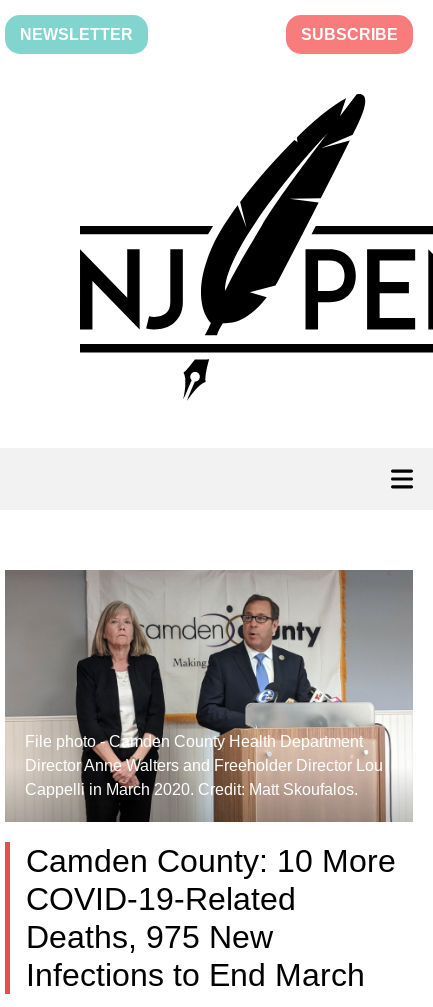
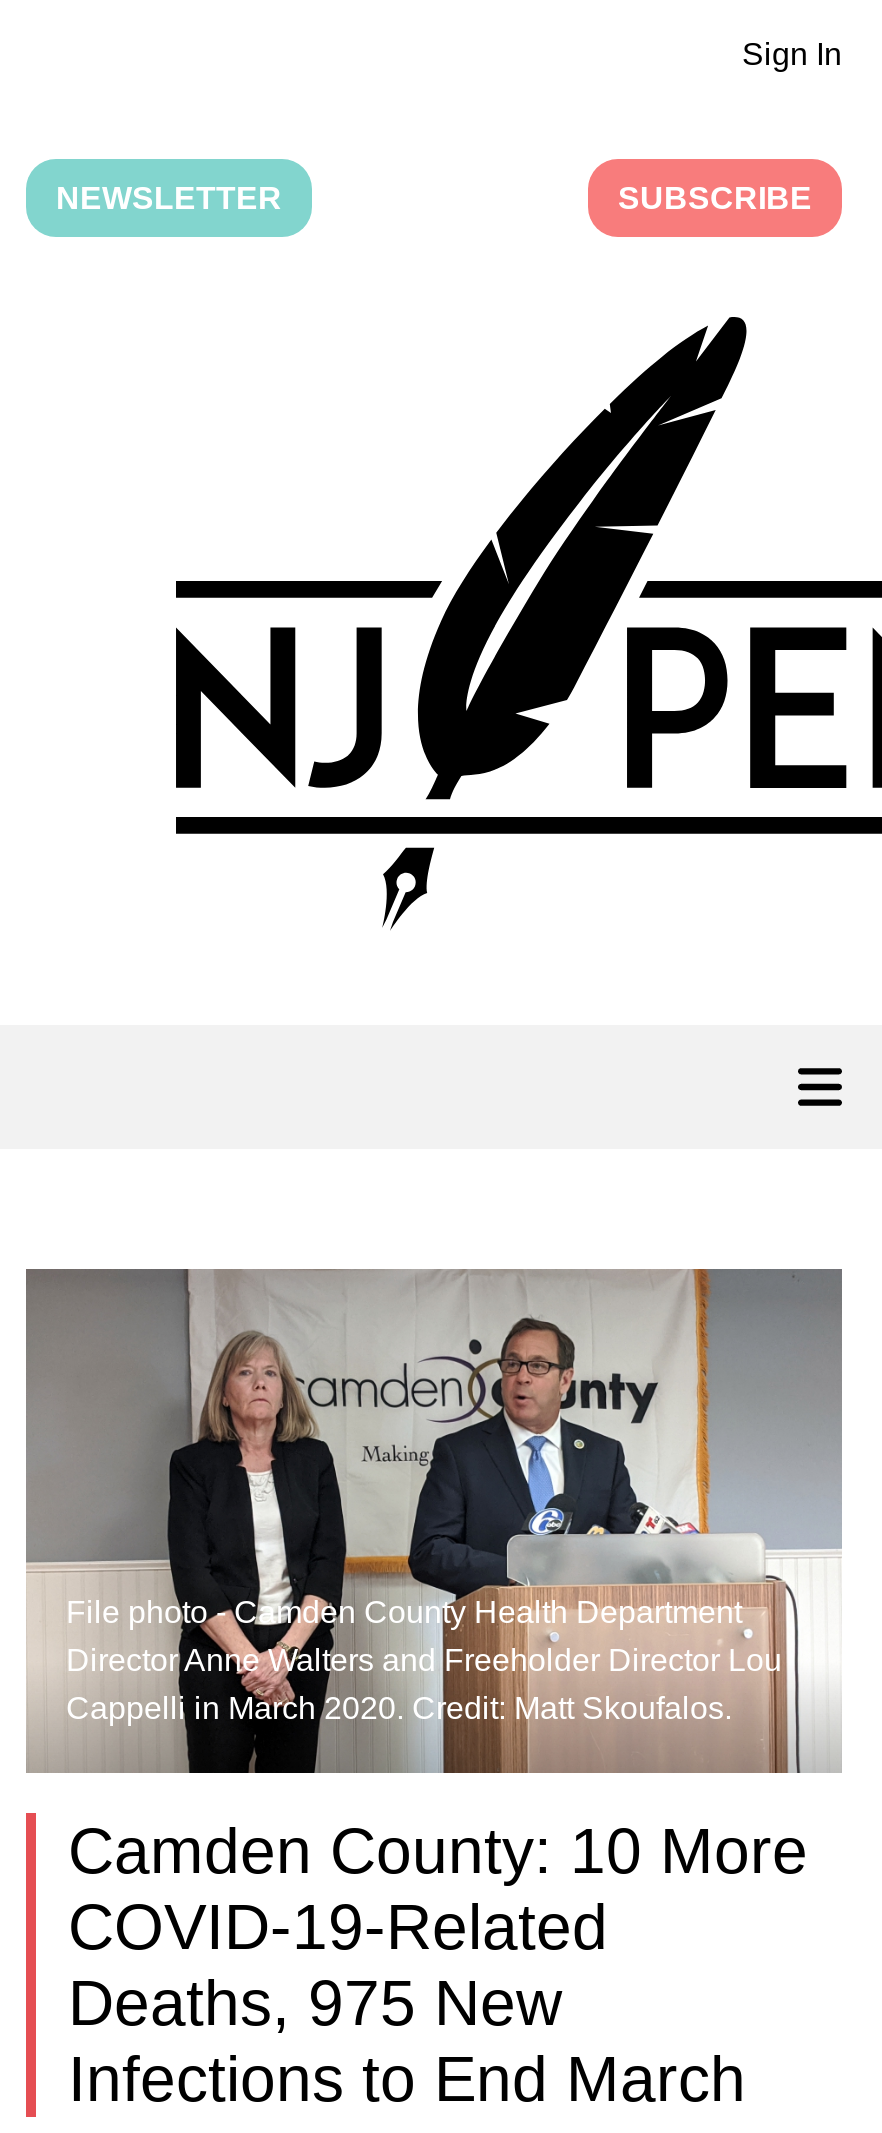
none -> [742,37,842,71] Sign In

